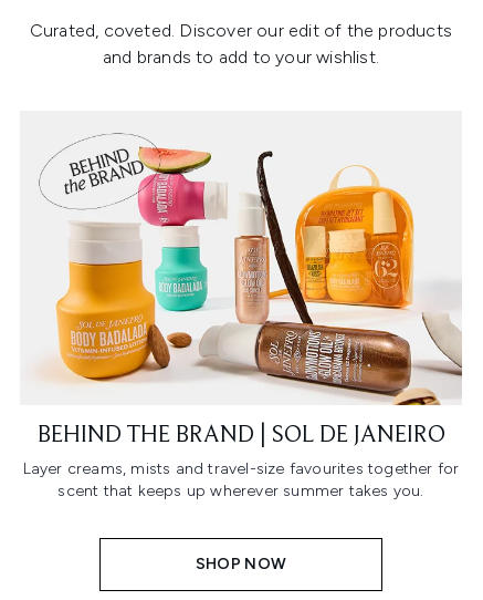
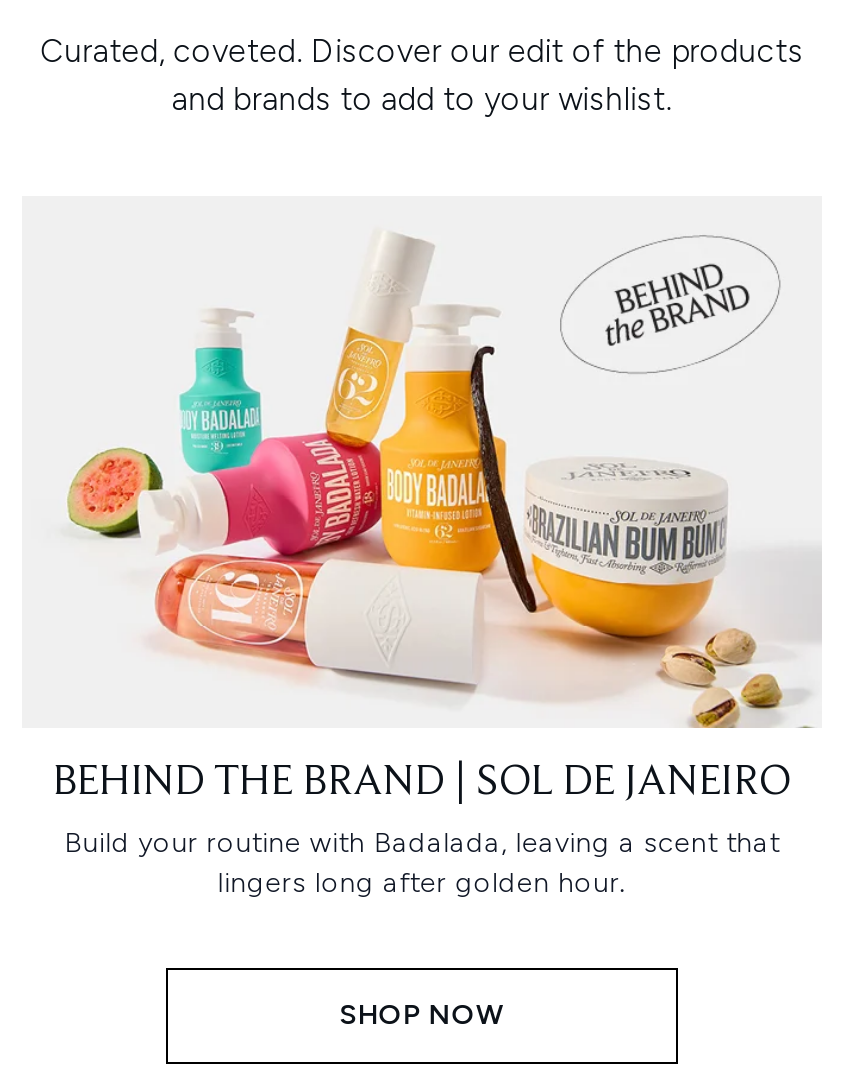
[39,133,463,406] [image] -> [66,234,822,730] [image]
[23,460,459,501] Layer creams, mists and travel-size favourites together for | scent that keeps up wherever summer takes you. -> [64,826,780,900] Build your routine with Badalada, leaving a scent that | lingers long after golden hour.

